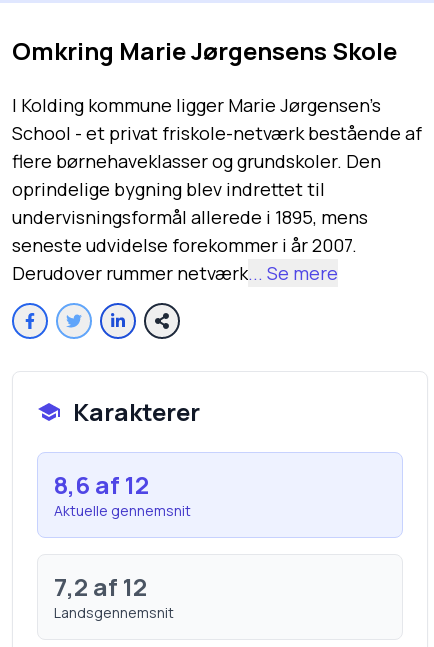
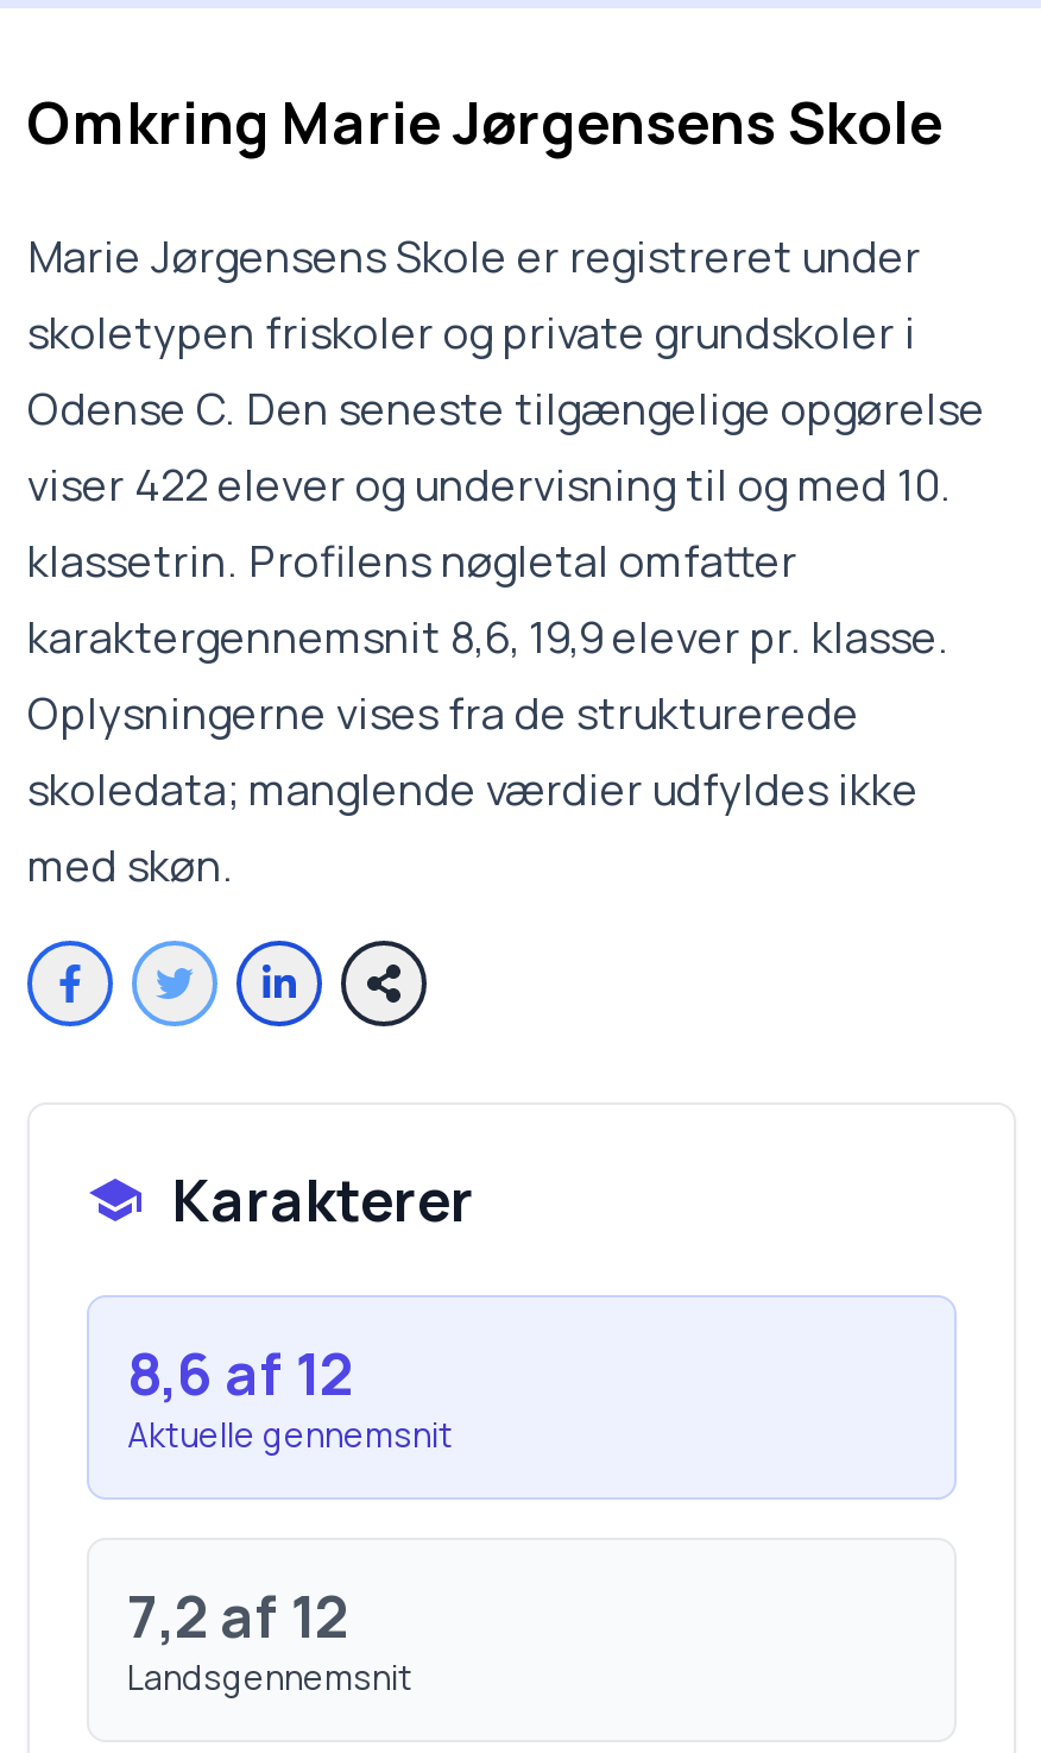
[12,93,422,285] I Kolding kommune ligger Marie Jørgensen's | School - et privat friskole-netværk bestående af | flere børnehaveklasser og grundskoler. Den | oprindelige bygning blev indrettet til | undervisningsformål allerede i 1895, mens | seneste udvidelse forekommer i år 2007. | Derudover rummer netværk... Se mere -> [27,227,985,893] Marie Jørgensens Skole er registreret under | skoletypen friskoler og private grundskoler i | Odense C. Den seneste tilgængelige opgørelse | viser 422 elever og undervisning til og med 10. | klassetrin. Profilens nøgletal omfatter | karaktergennemsnit 8,6, 19,9 elever pr. klasse. | Oplysningerne vises fra de strukturerede | skoledata; manglende værdier udfyldes ikke | med skøn.

